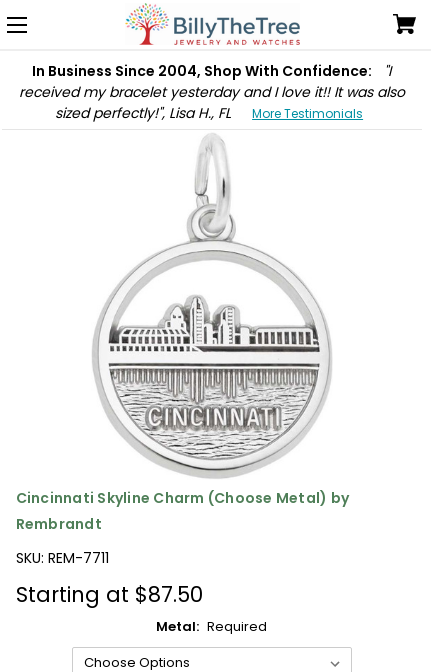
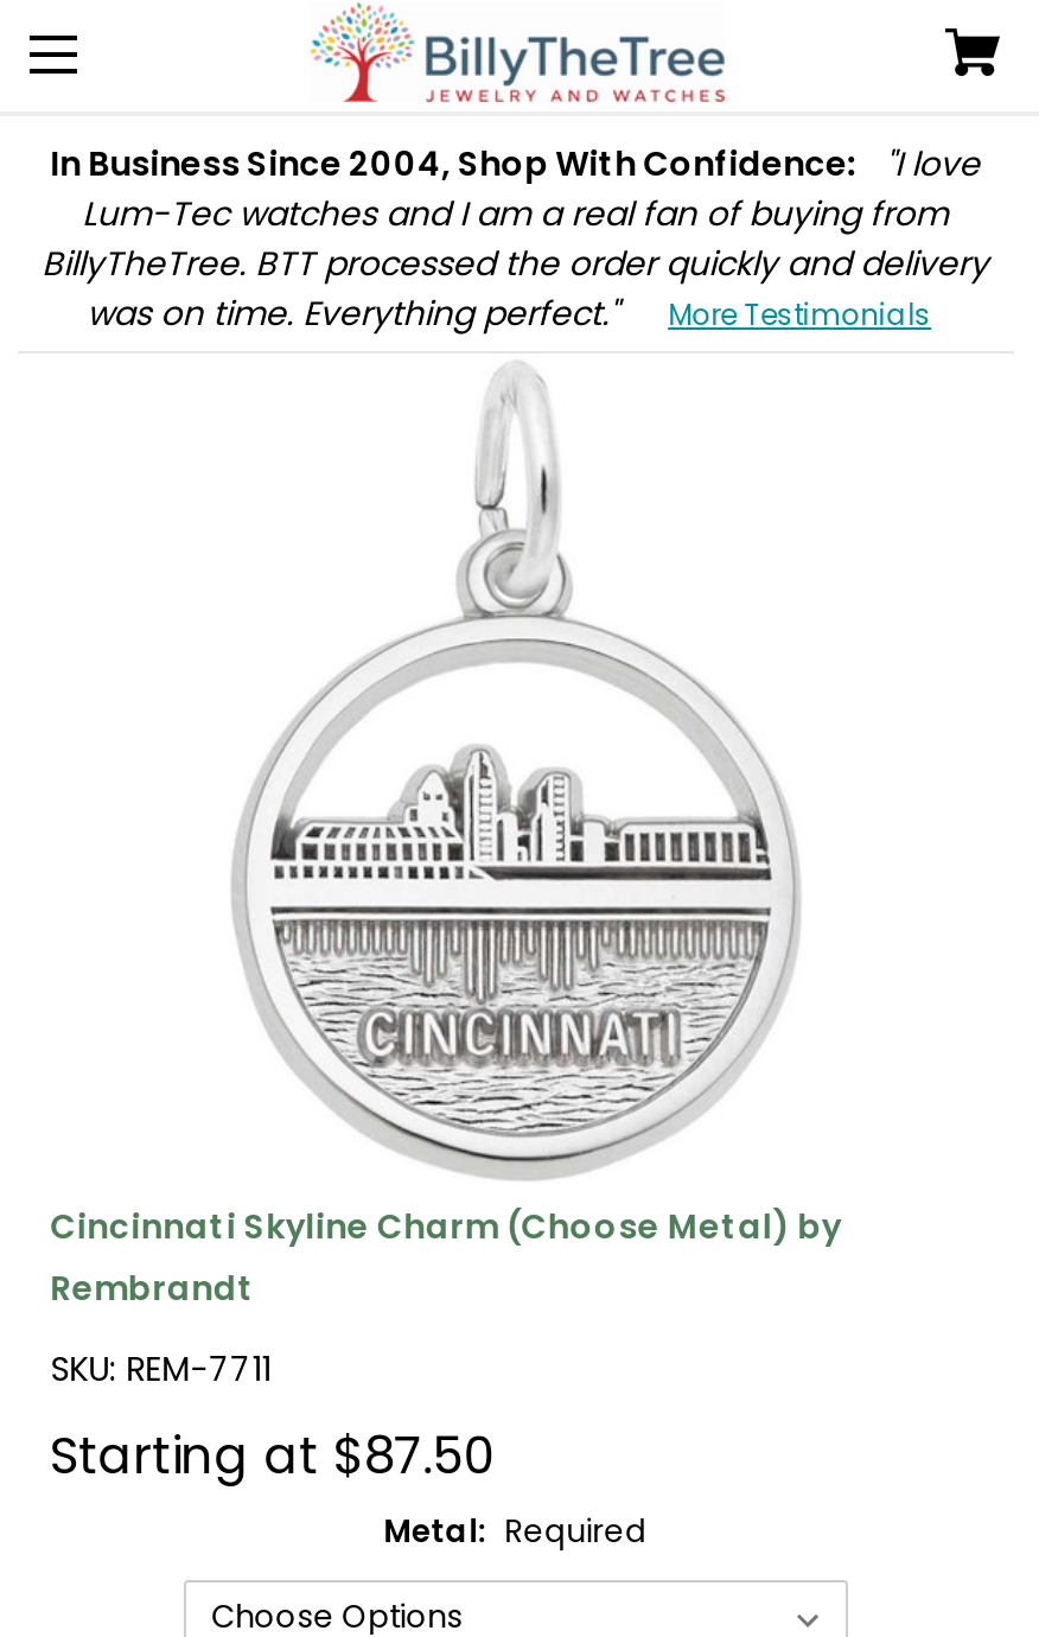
[19,61,405,123] In Business Since 2004, Shop With Confidence: "I | received my bracelet yesterday and I love it!! It was also | sized perfectly!", Lisa H., FL -> [42,140,988,337] In Business Since 2004, Shop With Confidence: "I love | Lum-Tec watches and I am a real fan of buying from | BillyTheTree. BTT processed the order quickly and delivery | was on time. Everything perfect."

